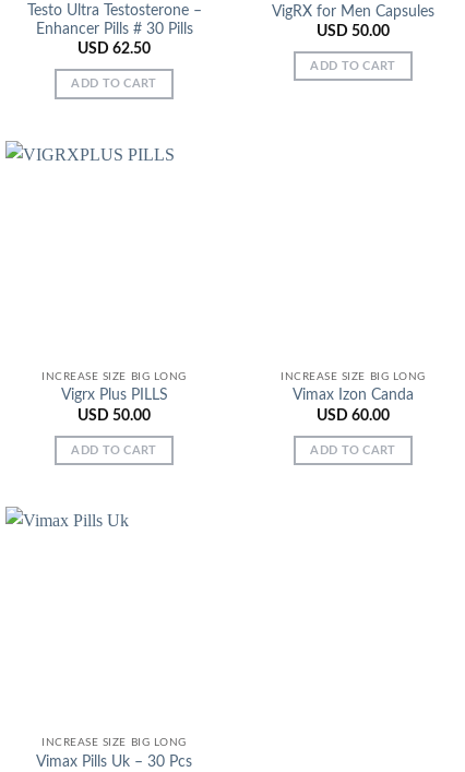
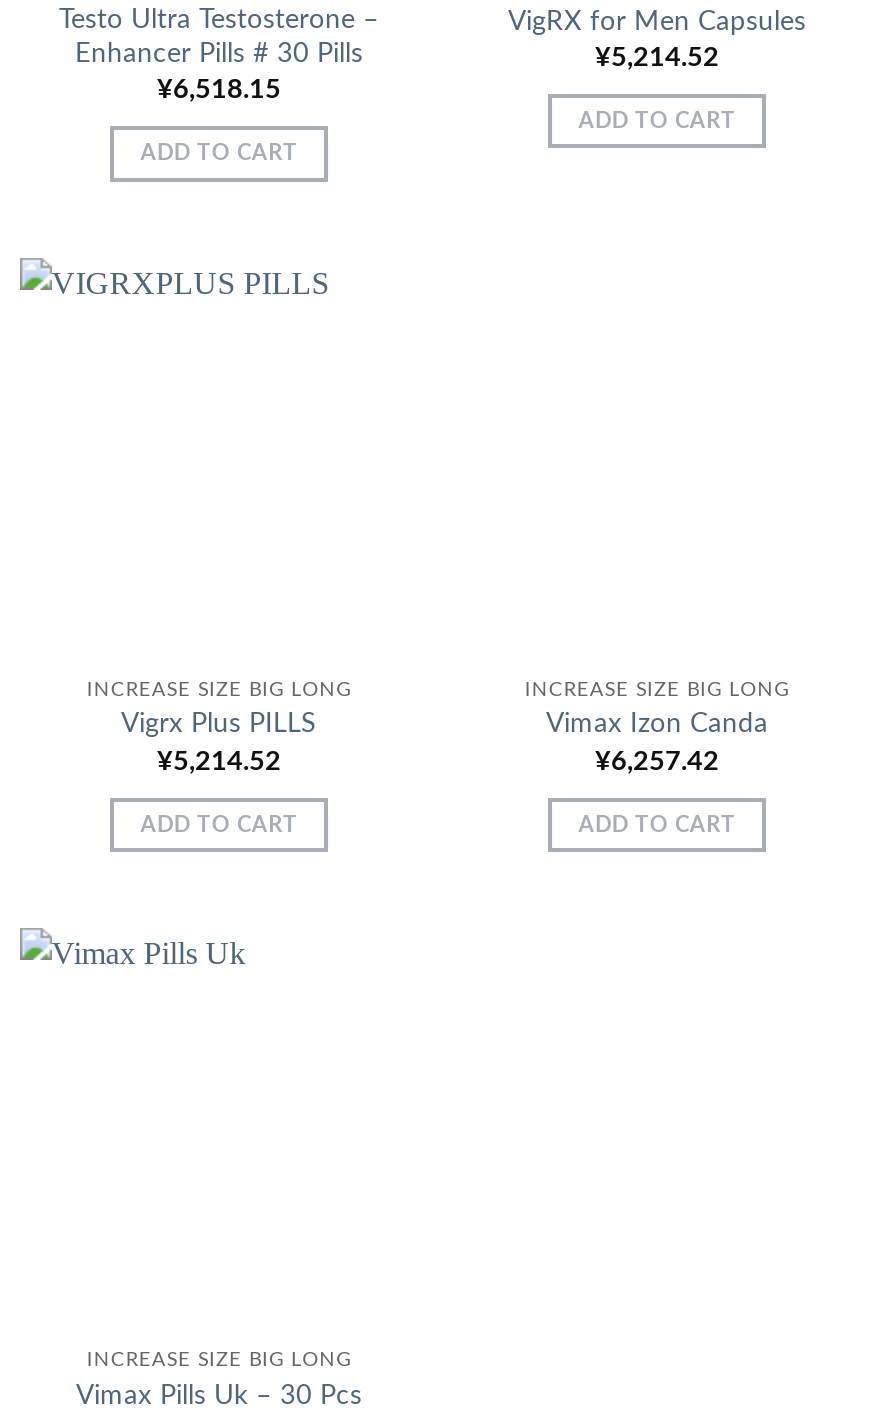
[317,24,390,39] USD 50.00 -> [595,44,719,72] ¥5,214.52
[77,42,151,57] USD 62.50 -> [157,77,281,105] ¥6,518.15
[77,408,151,423] USD 50.00 -> [157,748,281,776] ¥5,214.52
[317,408,390,423] USD 60.00 -> [595,748,719,776] ¥6,257.42

